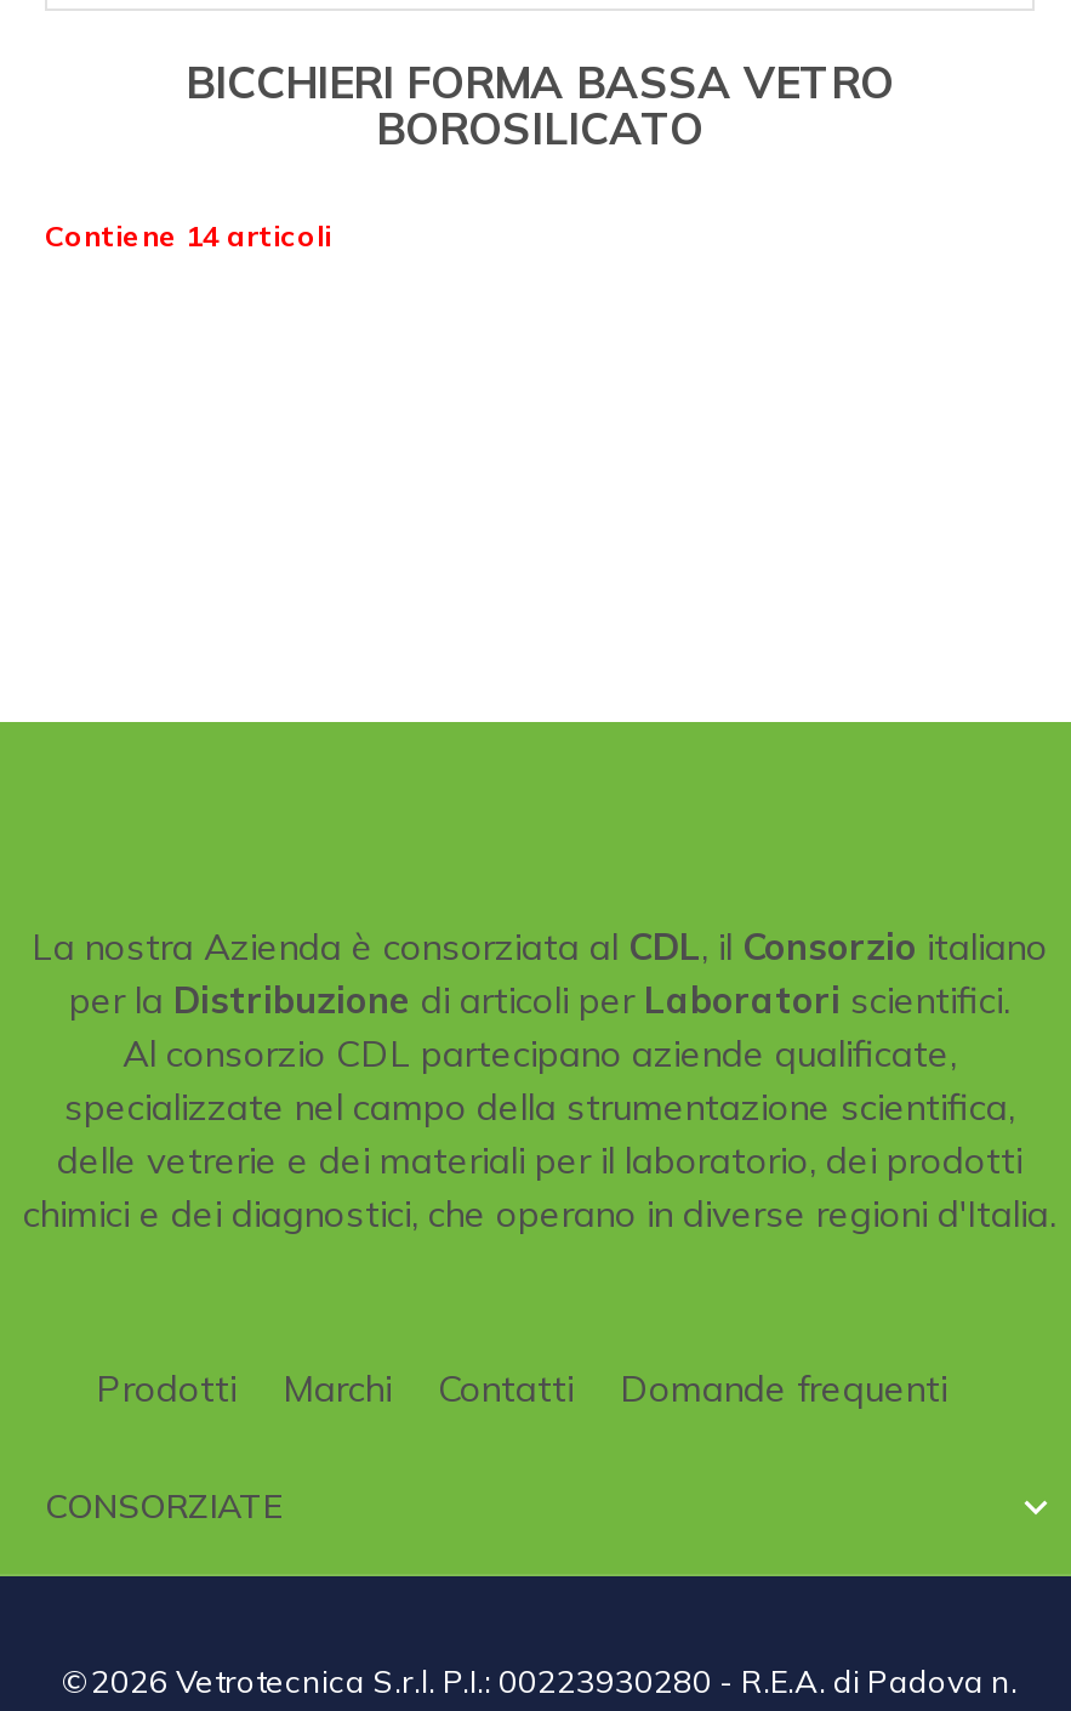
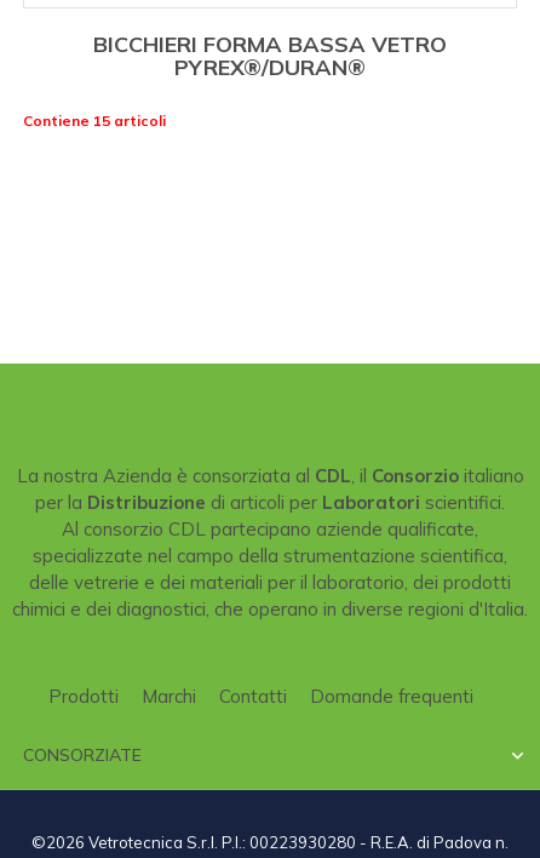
[376,100,703,155] BOROSILICATO -> [174,53,366,81] PYREX®/DURAN®
[45,216,331,252] Contiene 14 articoli -> [23,111,166,129] Contiene 15 articoli

